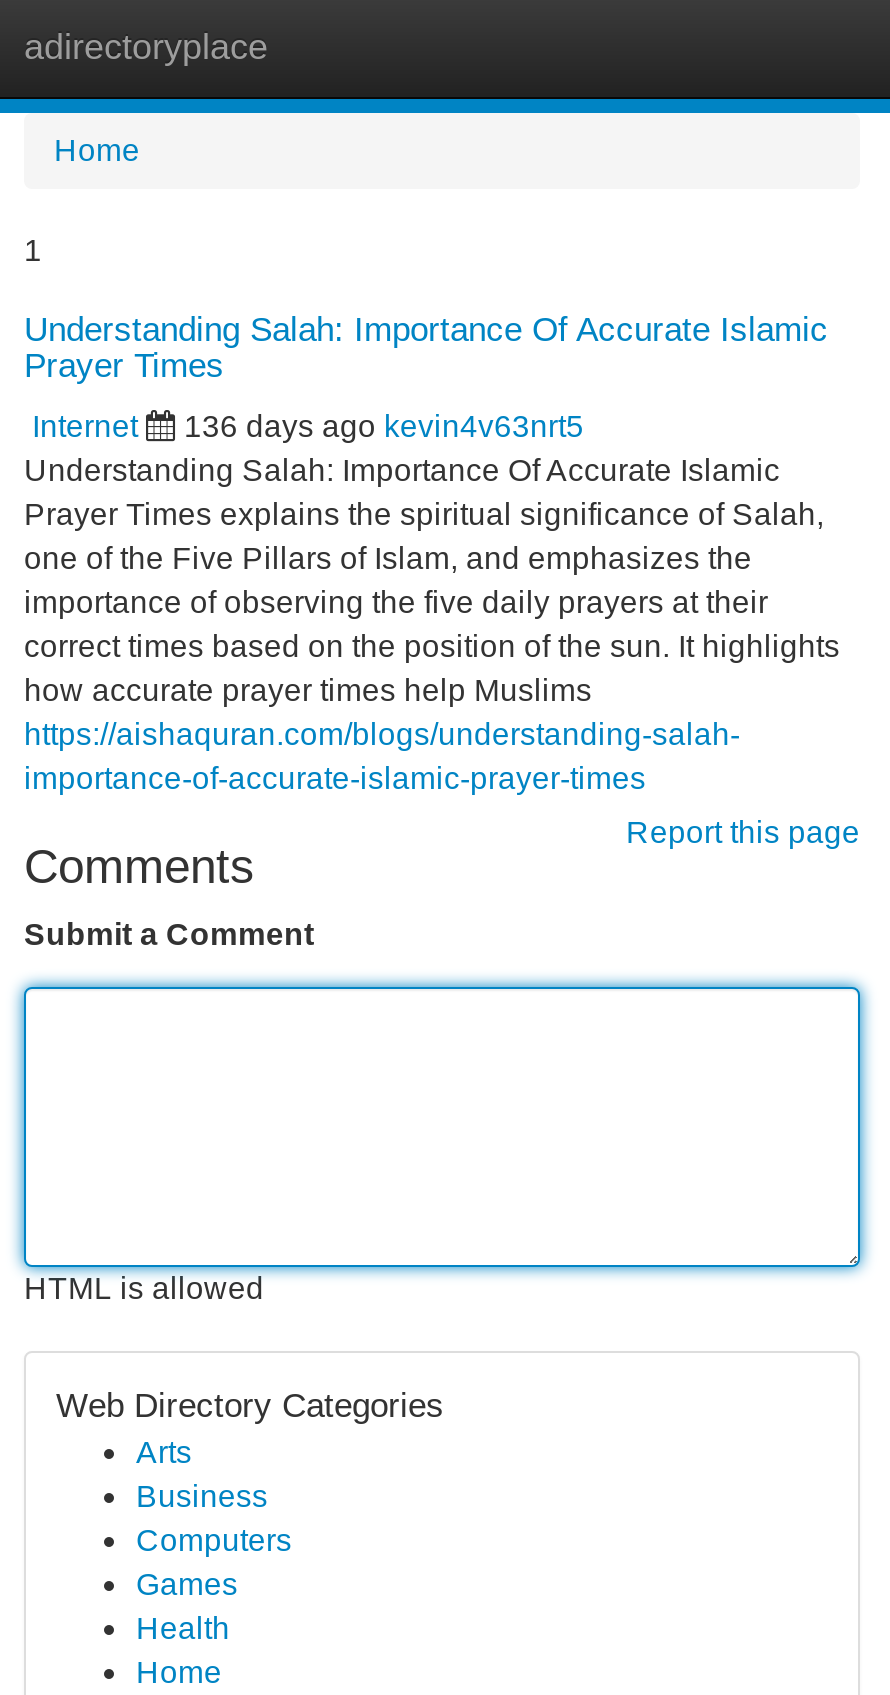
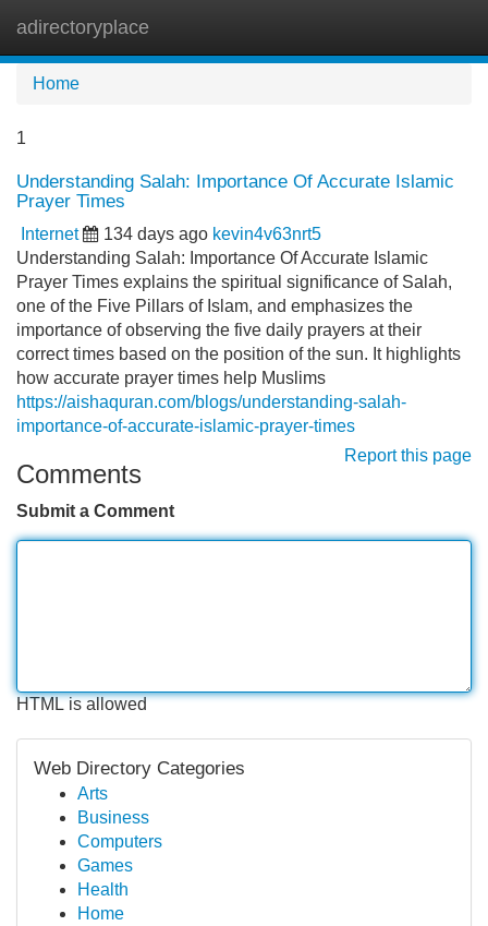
[184,409,584,443] 136 days ago kevin4v63nrt5 -> [103,225,321,243] 134 days ago kevin4v63nrt5

